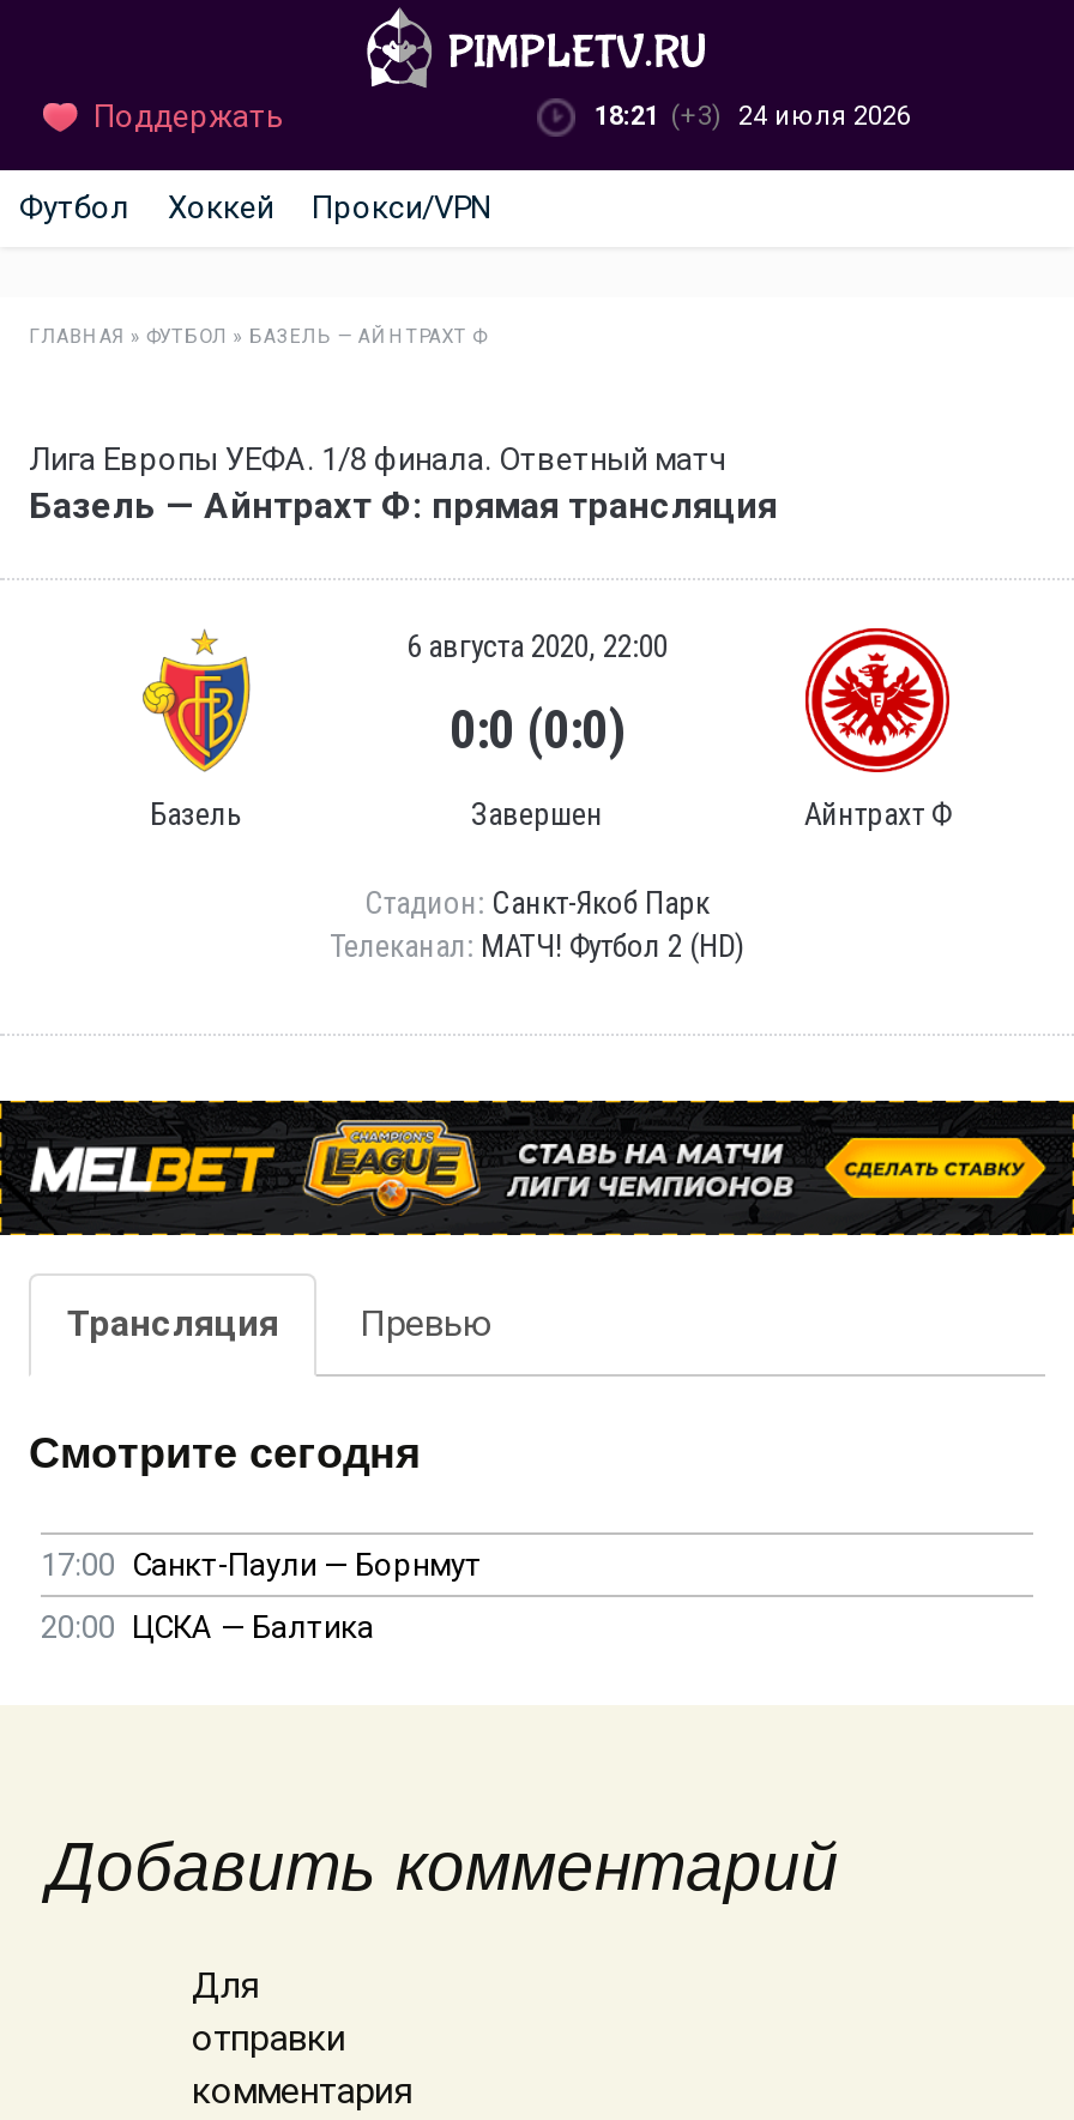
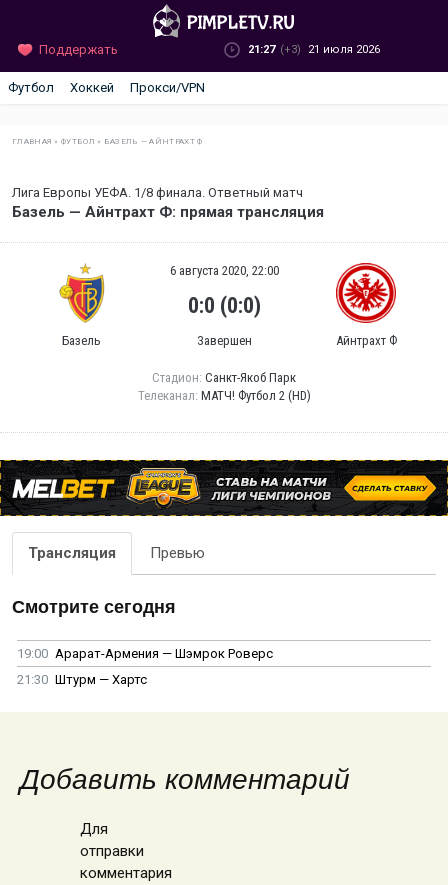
[595,101,911,132] 18:21 (+3) 24 июля 2026 -> [248,43,380,56] 21:27 (+3) 21 июля 2026
[41,1547,482,1583] 17:00 Санкт-Паули — Борнмут -> [17,646,273,661] 19:00 Арарат-Армения — Шэмрок Роверс
[41,1609,374,1645] 20:00 ЦСКА — Балтика -> [17,672,147,687] 21:30 Штурм — Хартс

